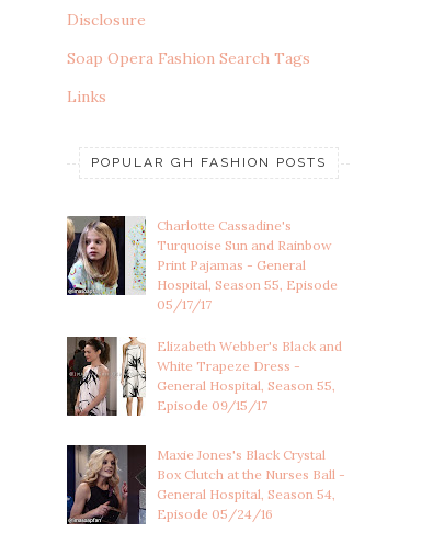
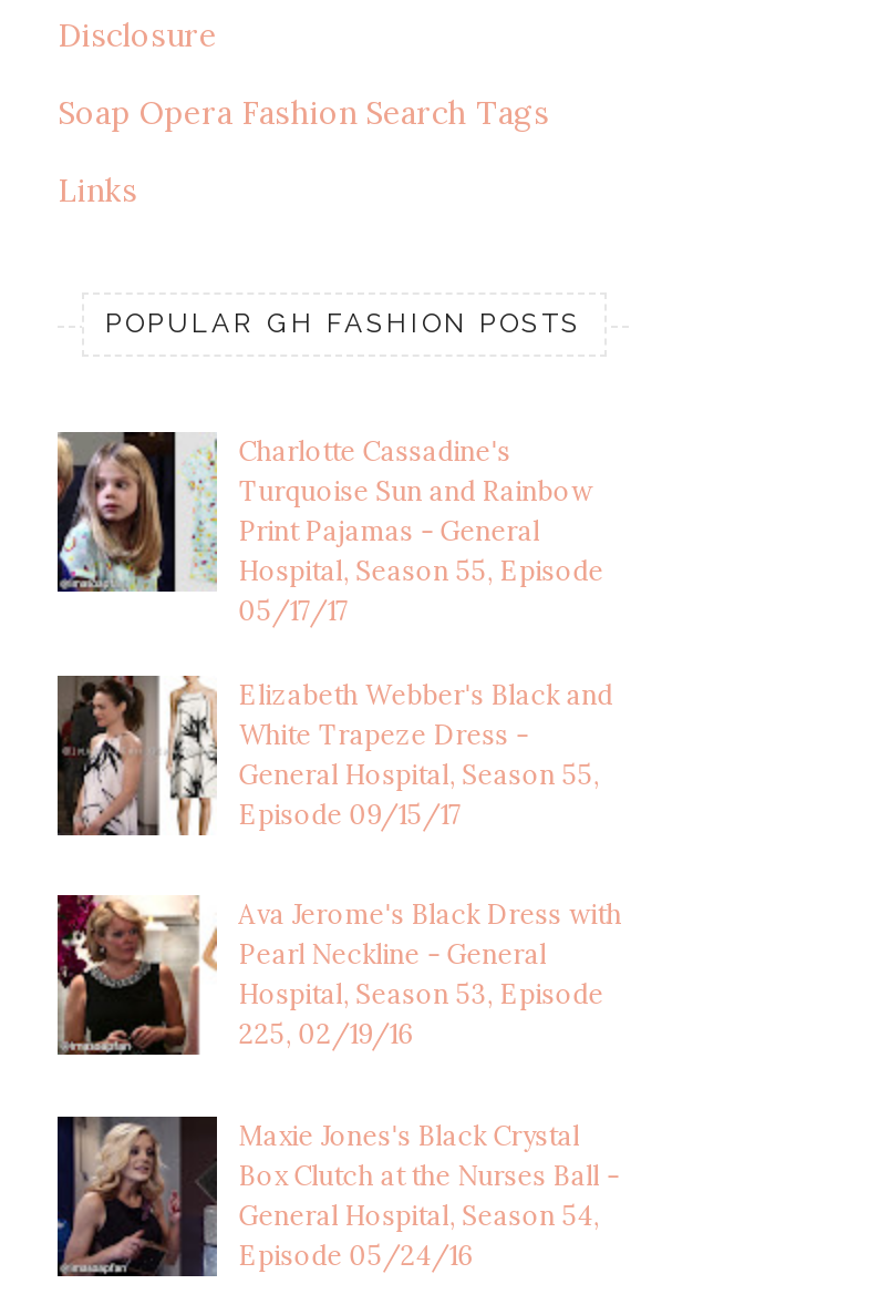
none -> [55,895,622,1057] [image] | Ava Jerome's Black Dress with | Pearl Neckline - General | Hospital, Season 53, Episode | 225, 02/19/16

